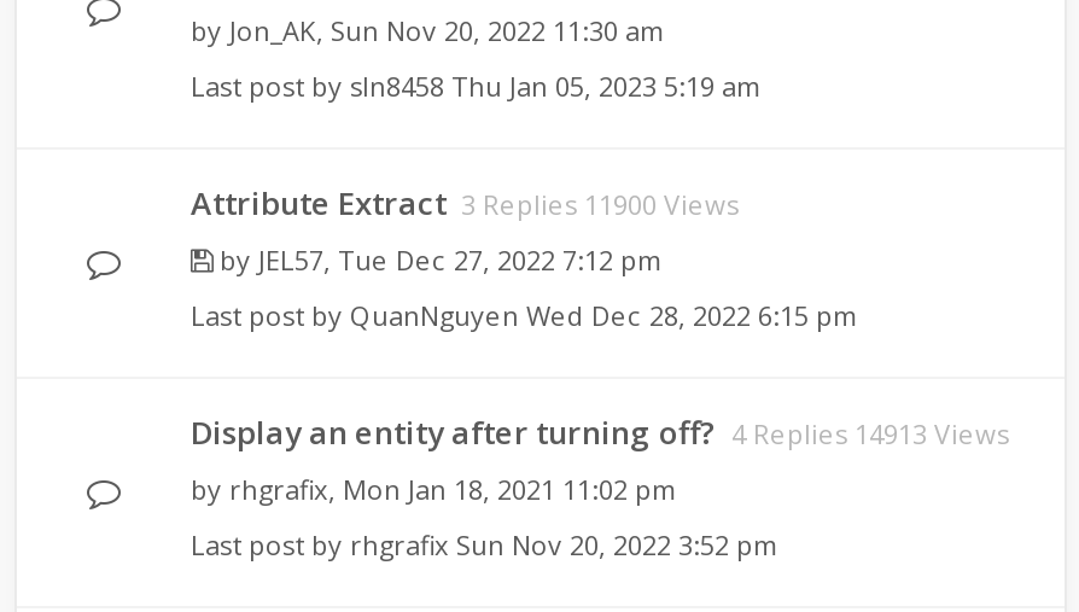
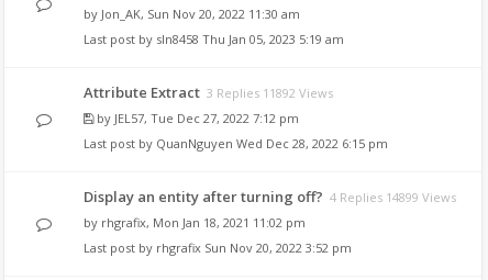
[191,181,739,225] Attribute Extract 3 Replies 11900 Views -> [84,82,333,102] Attribute Extract 3 Replies 11892 Views
[191,410,1009,454] Display an entity after turning off? 4 Replies 14913 Views -> [84,187,456,206] Display an entity after turning off? 4 Replies 14899 Views

